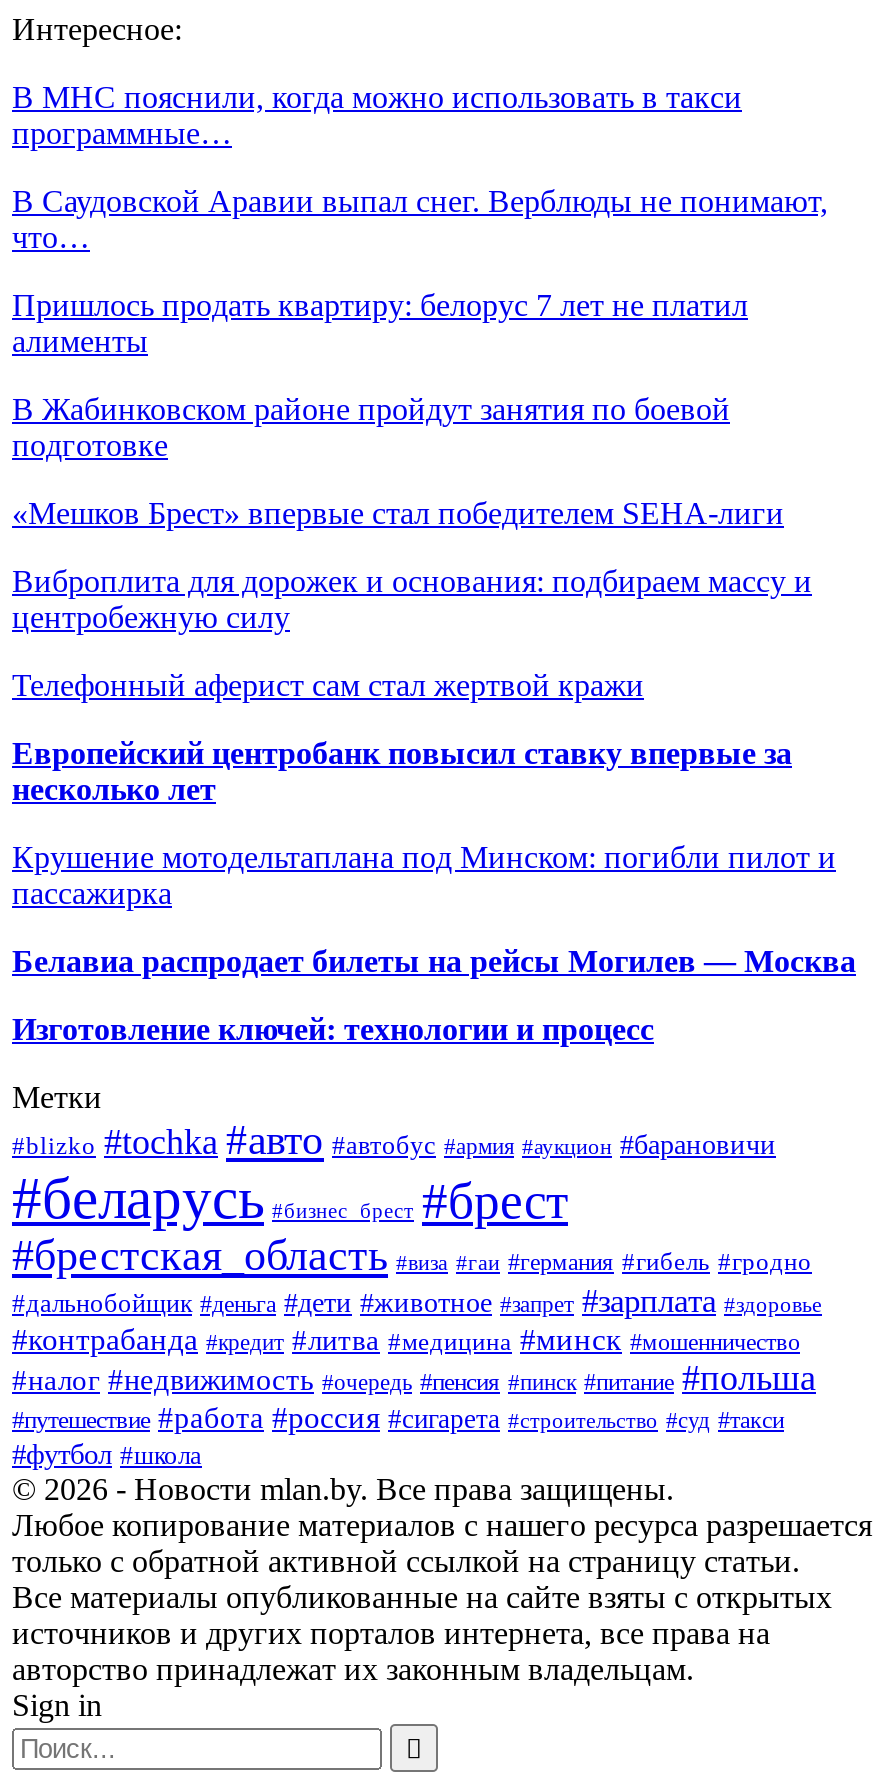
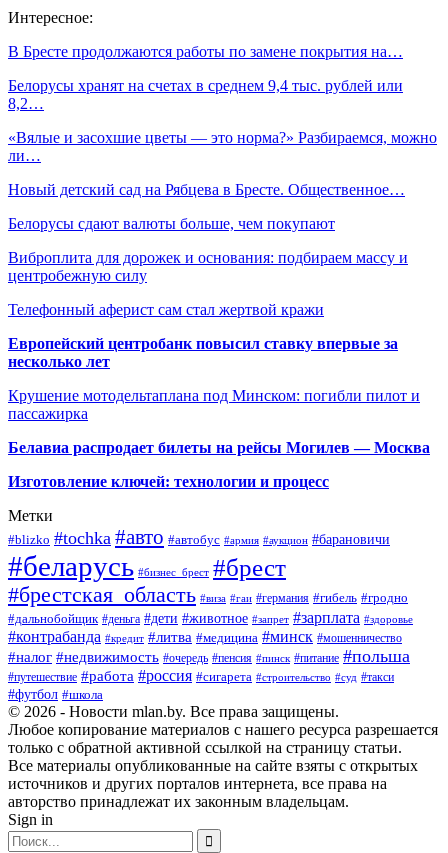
[12,80,742,150] В МНС пояснили, когда можно использовать в такси | программные… -> [8,43,403,60] В Бресте продолжаются работы по замене покрытия на…
[12,184,828,254] В Саудовской Аравии выпал снег. Верблюды не понимают, | что… -> [8,77,403,112] Белорусы хранят на счетах в среднем 9,4 тыс. рублей или | 8,2…
[12,288,748,358] Пришлось продать квартиру: белорус 7 лет не платил | алименты -> [8,129,437,164] «Вялые и засохшие цветы — это норма?» Разбираемся, можно | ли…
[12,392,730,462] В Жабинковском районе пройдут занятия по боевой | подготовке -> [8,181,405,198] Новый детский сад на Рябцева в Бресте. Общественное…
[12,496,784,530] «Мешков Брест» впервые стал победителем SEHA-лиги -> [8,215,335,232] Белорусы сдают валюты больше, чем покупают

